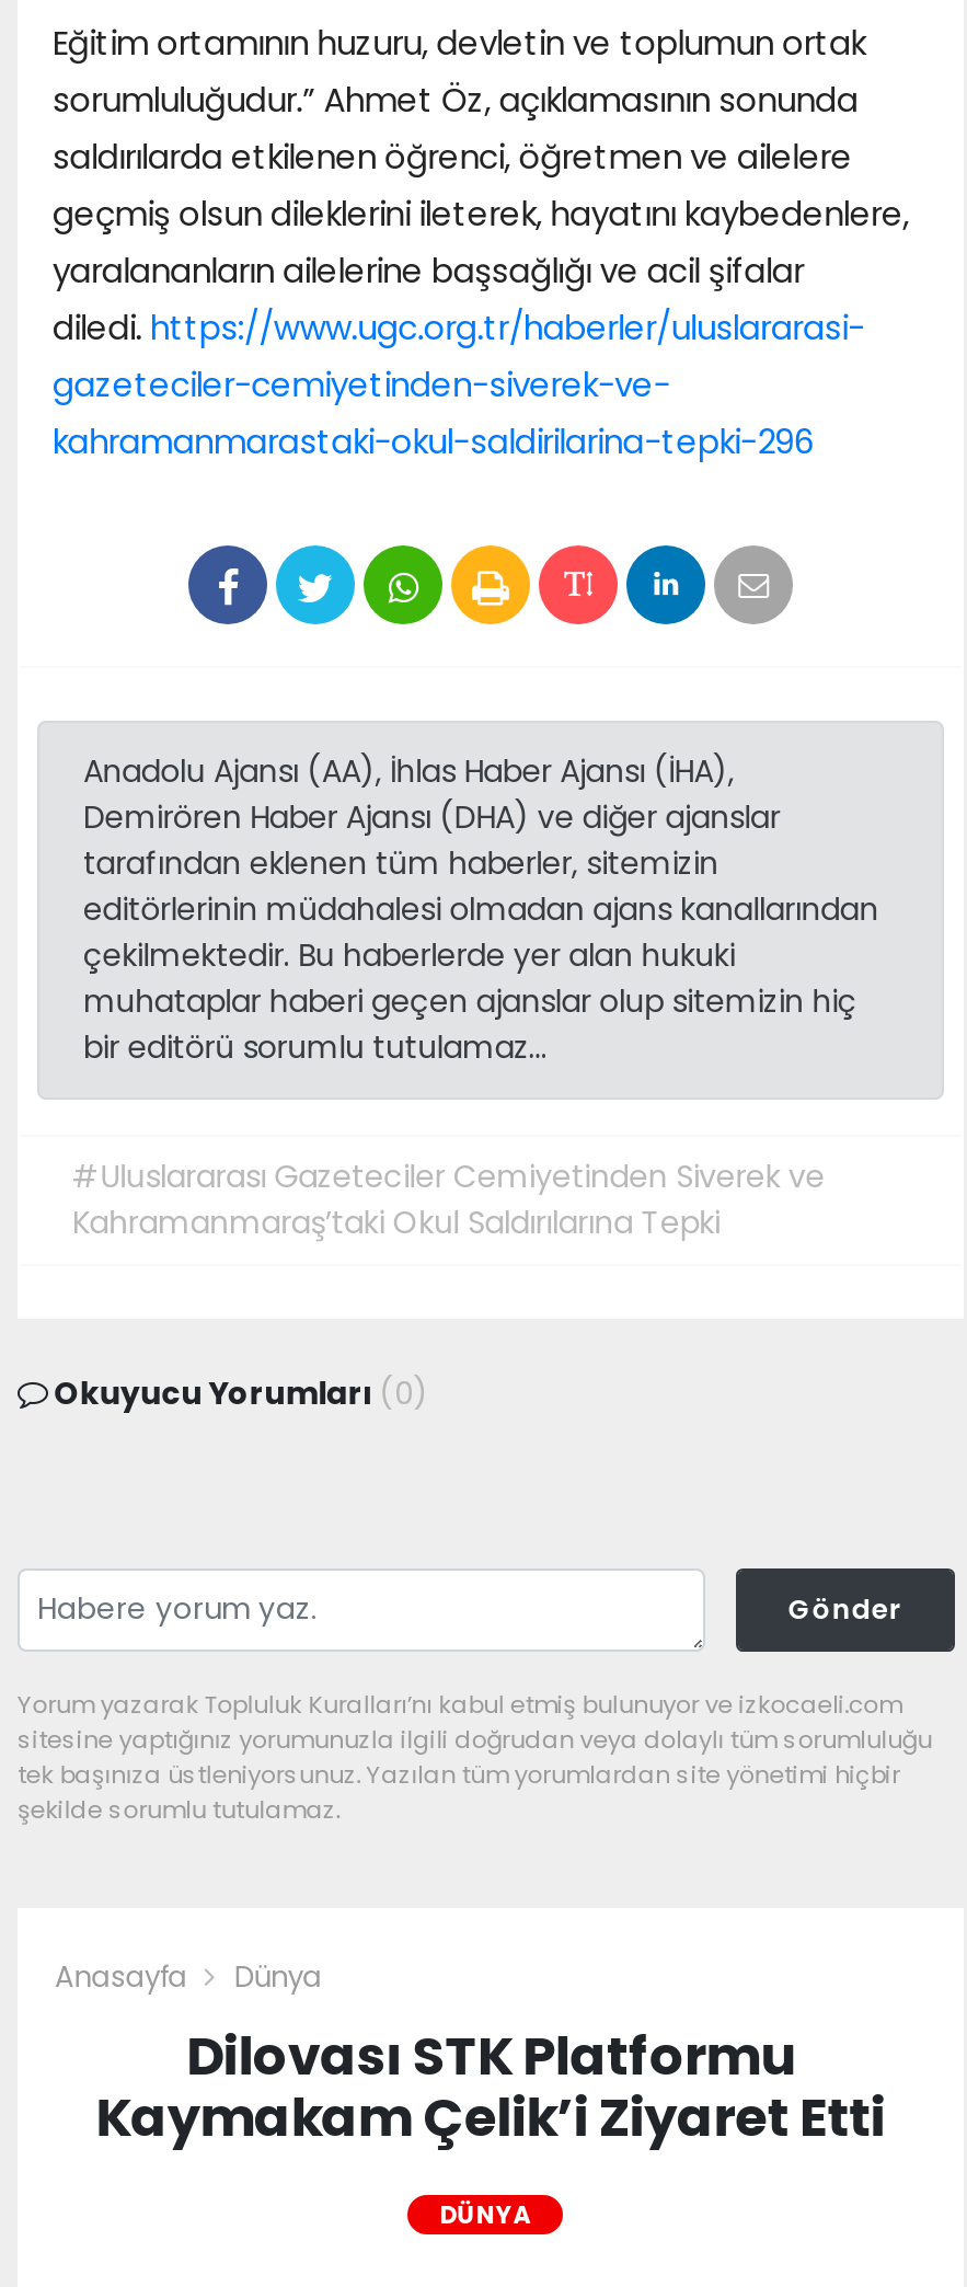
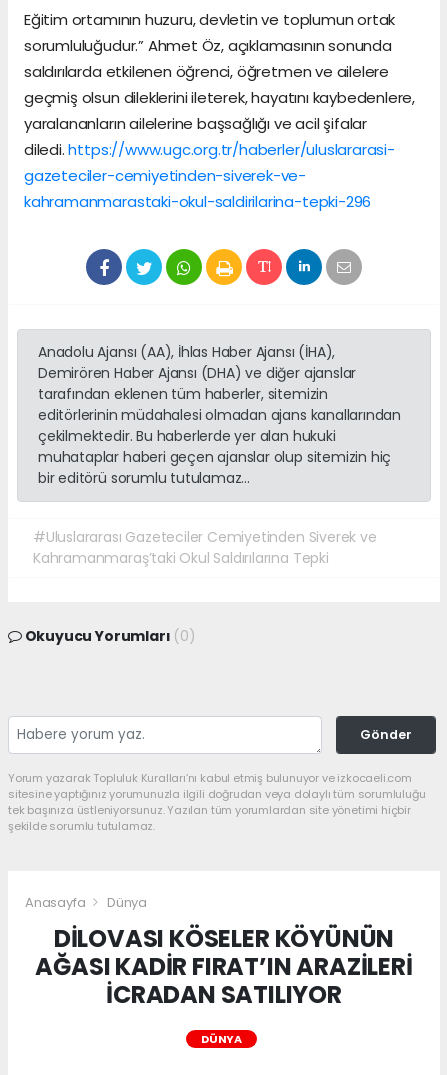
[96,2020,885,2153] Dilovası STK Platformu | Kaymakam Çelik’i Ziyaret Etti -> [35,922,413,1011] DİLOVASI KÖSELER KÖYÜNÜN | AĞASI KADİR FIRAT’IN ARAZİLERİ | İCRADAN SATILIYOR

